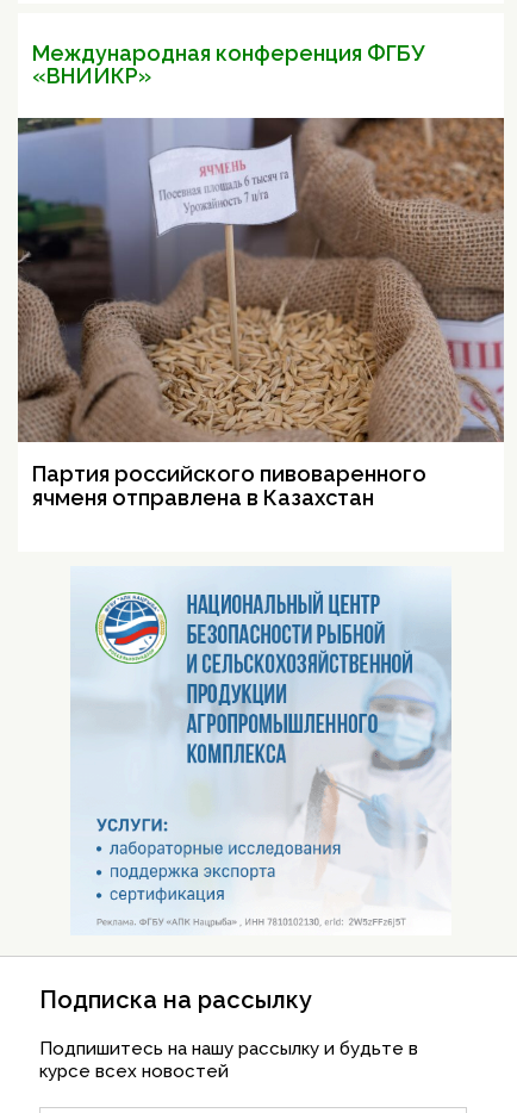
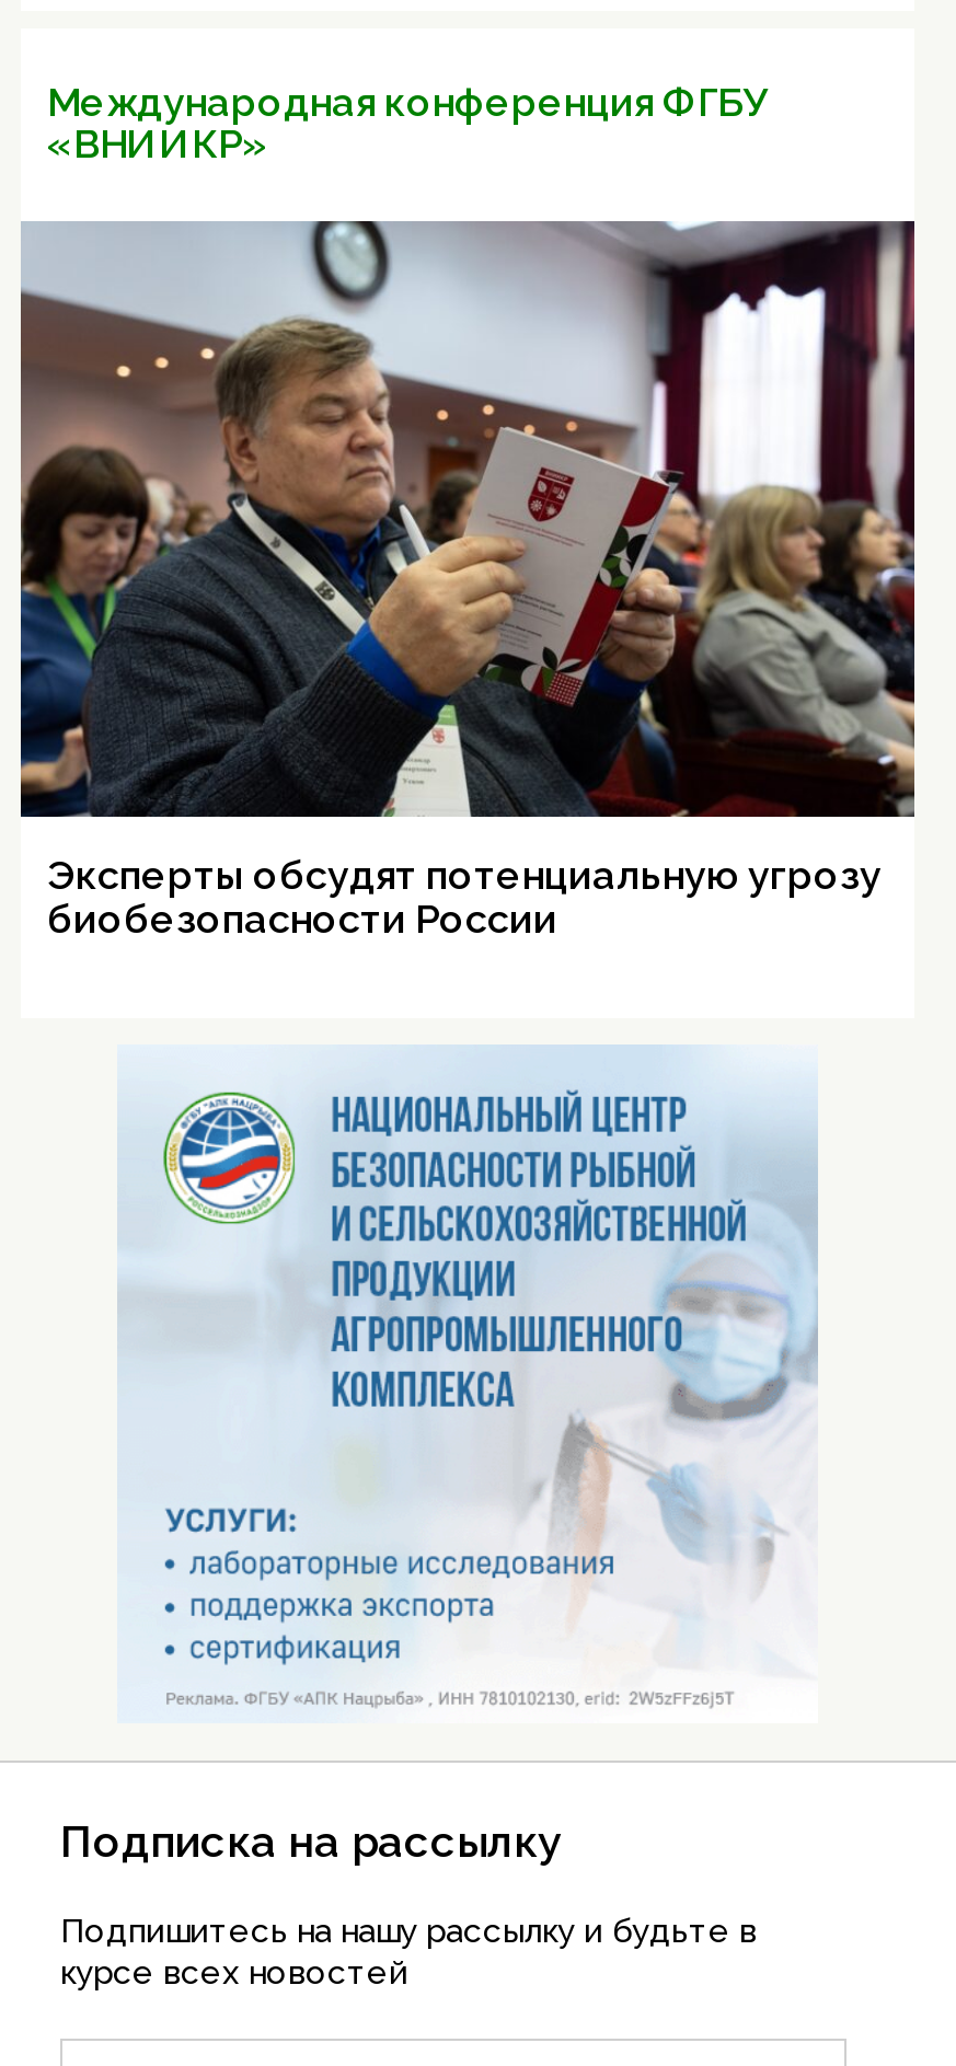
[17,117,505,510] [image] | Партия российского пивоваренного | ячменя отправлена в Казахстан -> [19,219,917,941] [image] | Эксперты обсудят потенциальную угрозу | биобезопасности России

